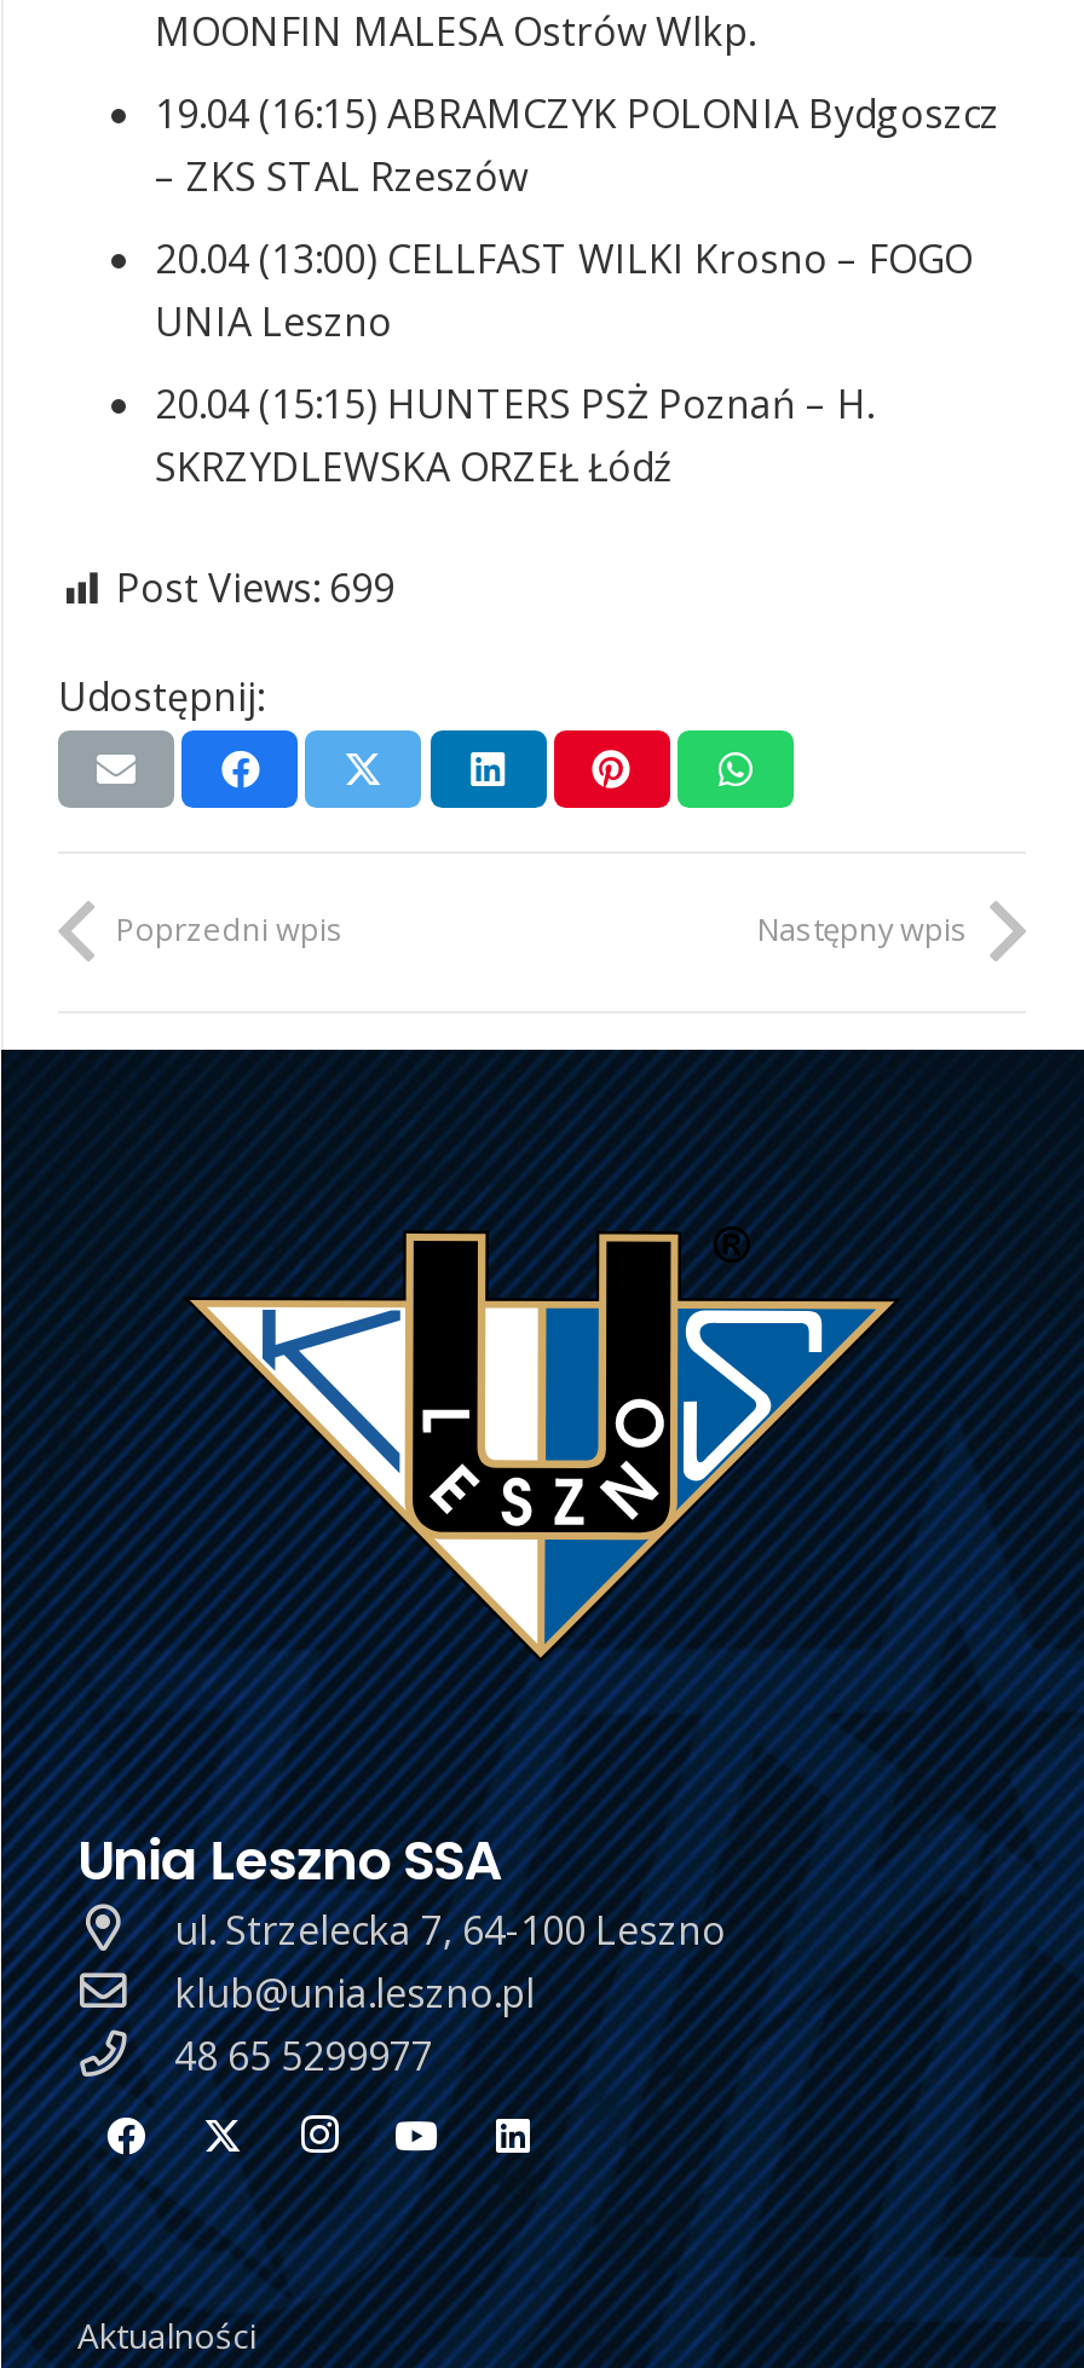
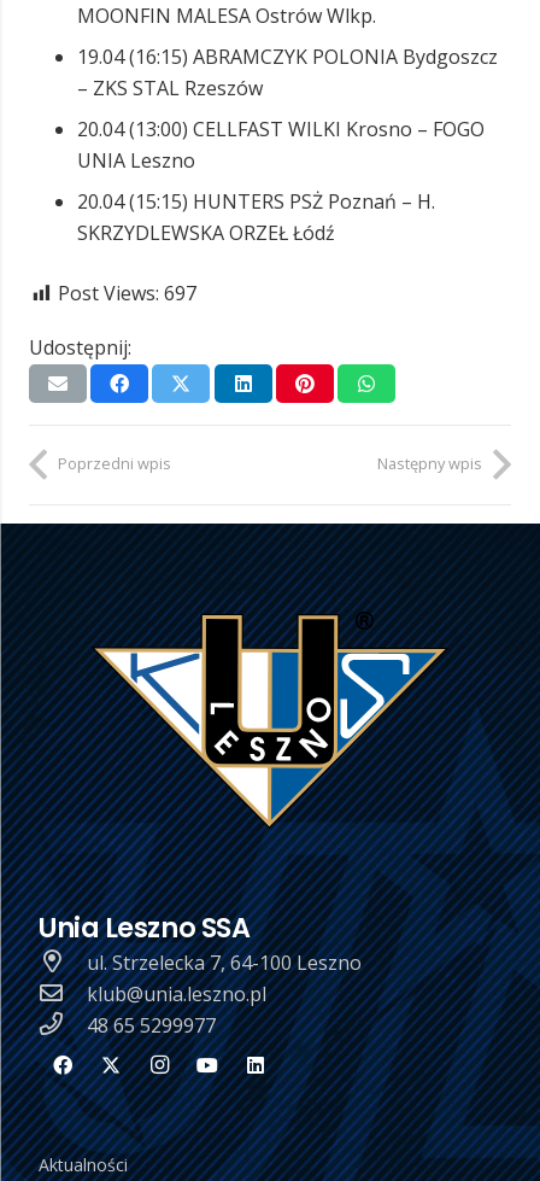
[116,562,394,615] Post Views: 699 -> [58,280,196,307] Post Views: 697

